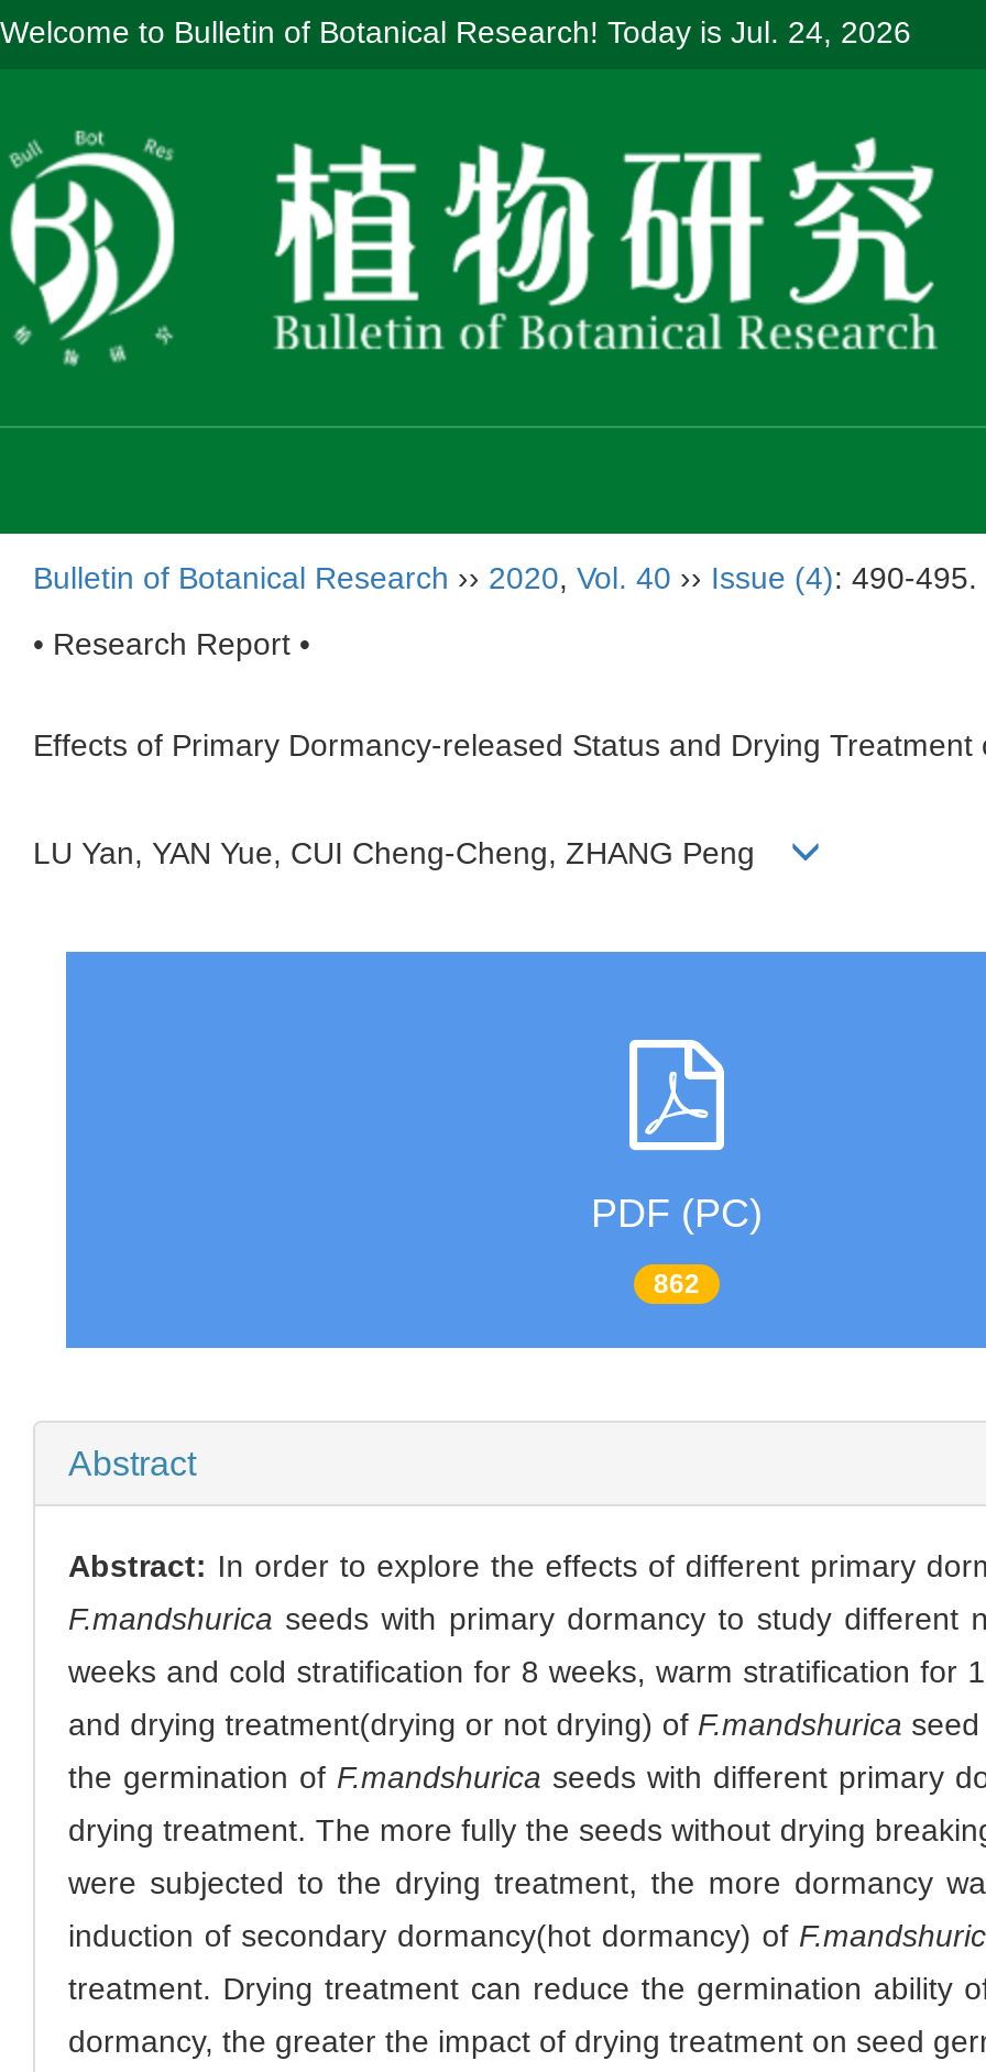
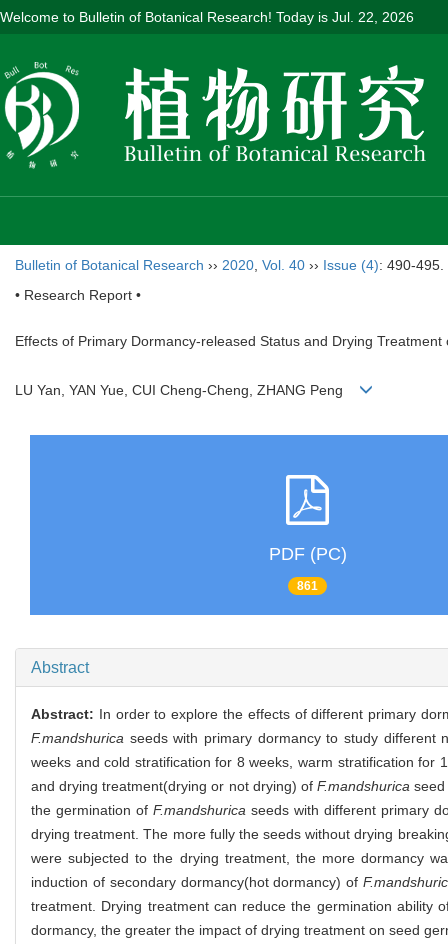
[0,14,911,50] Welcome to Bulletin of Botanical Research! Today is Jul. 24, 2026 -> [0,9,414,25] Welcome to Bulletin of Botanical Research! Today is Jul. 22, 2026
[654,1268,700,1299] 862 -> [297,579,318,593] 861

